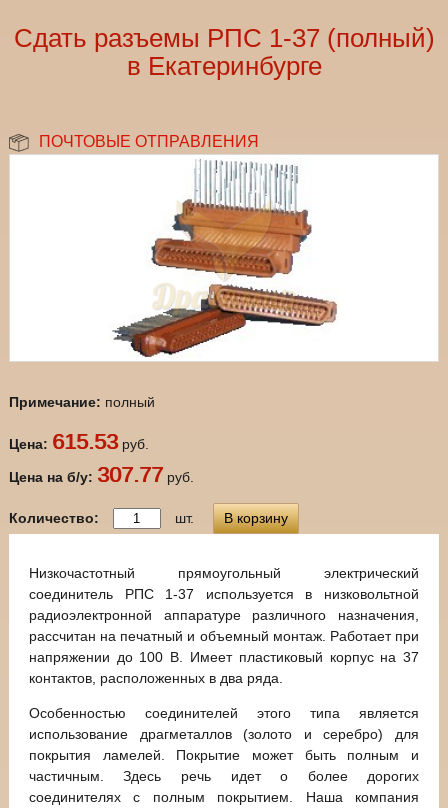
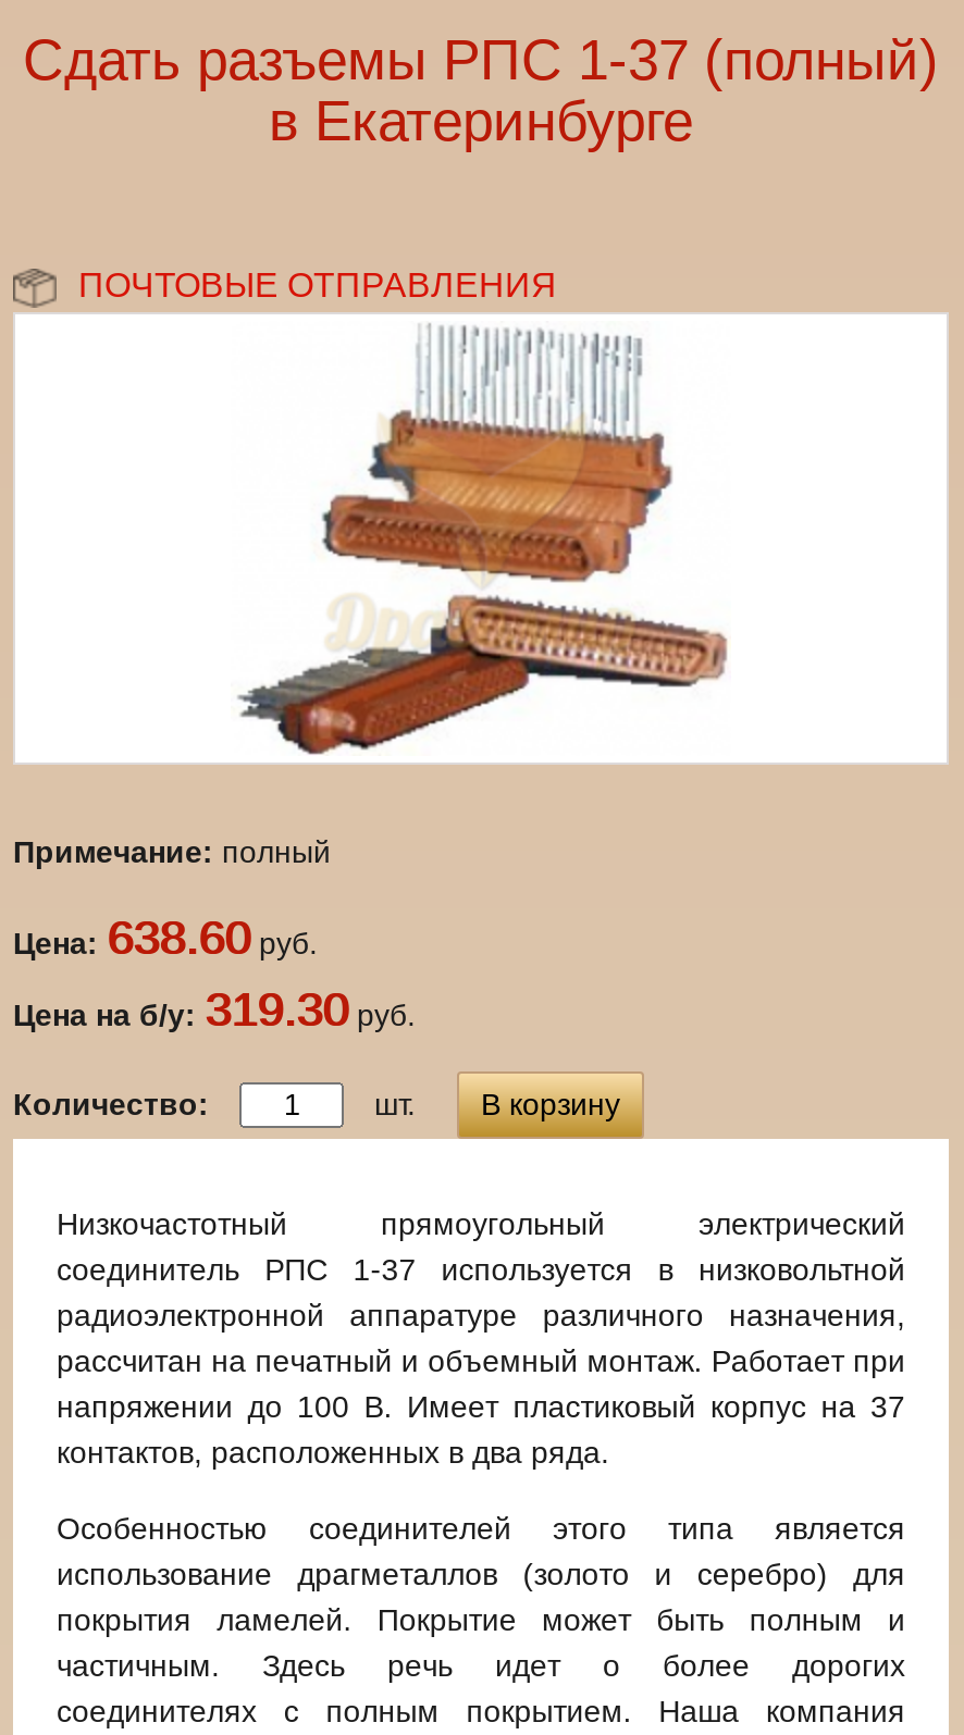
[9,429,149,454] Цена: 615.53 руб. -> [13,910,318,965] Цена: 638.60 руб.
[9,462,194,487] Цена на б/у: 307.77 руб. -> [13,982,416,1037] Цена на б/у: 319.30 руб.

